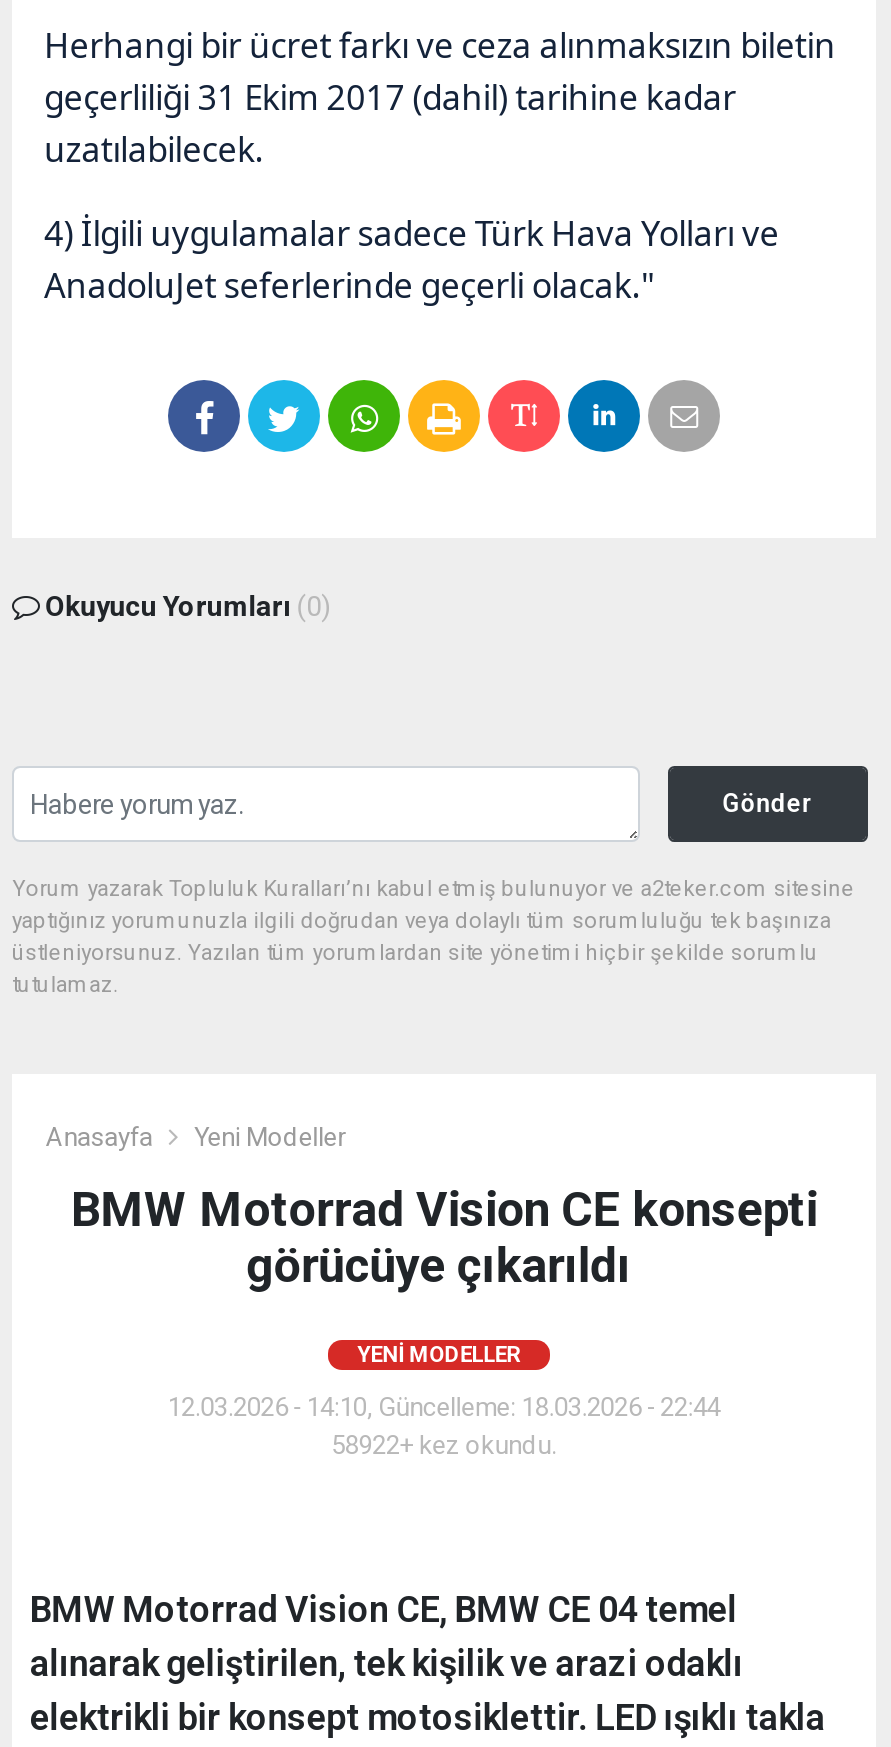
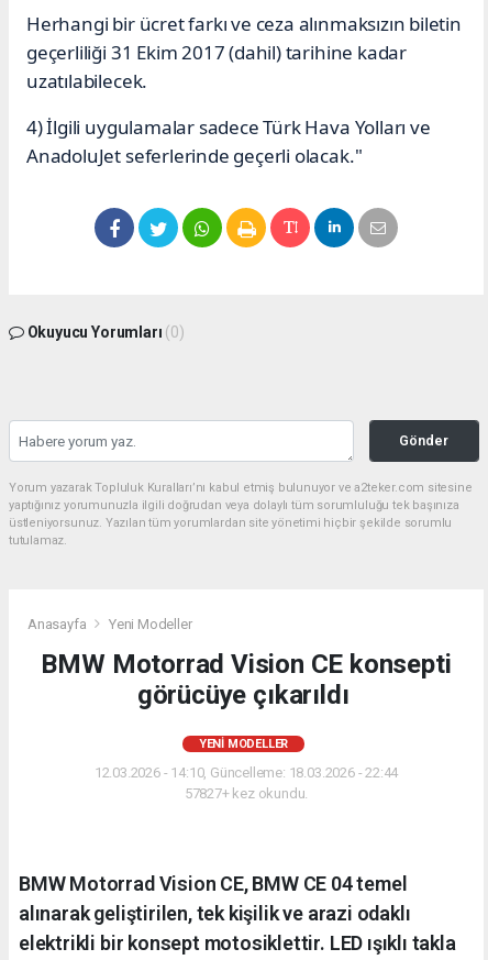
[331,1430,557,1460] 58922+ kez okundu. -> [184,785,308,802] 57827+ kez okundu.

